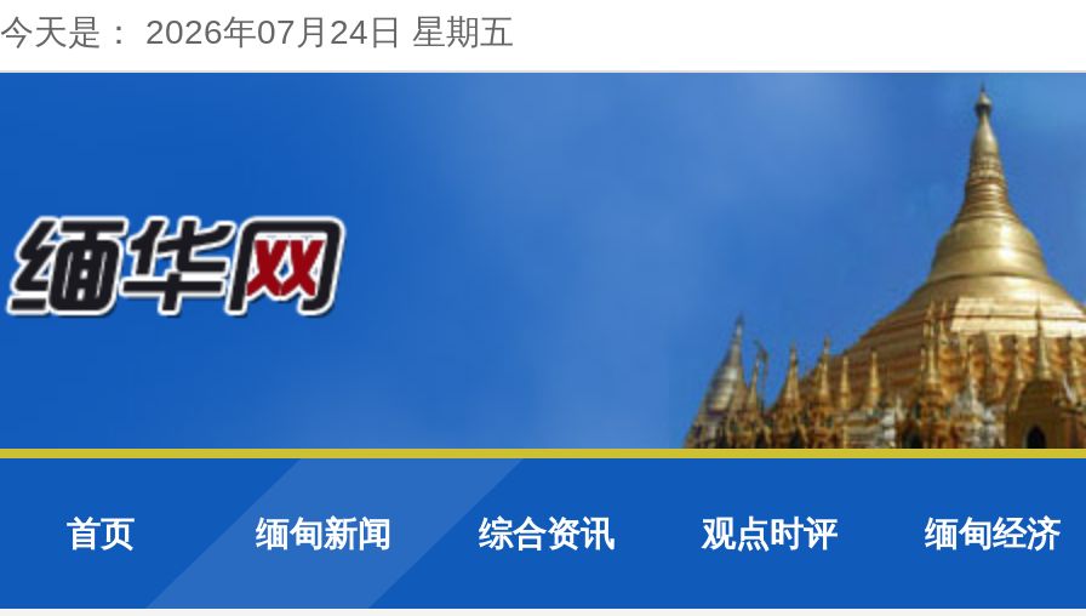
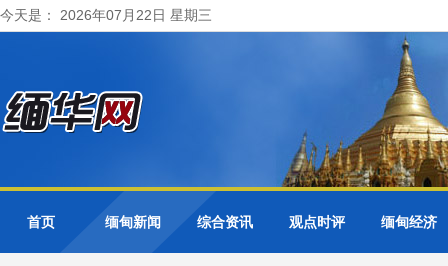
[0,12,514,51] 今天是： 2026年07月24日 星期五 -> [0,7,212,23] 今天是： 2026年07月22日 星期三

